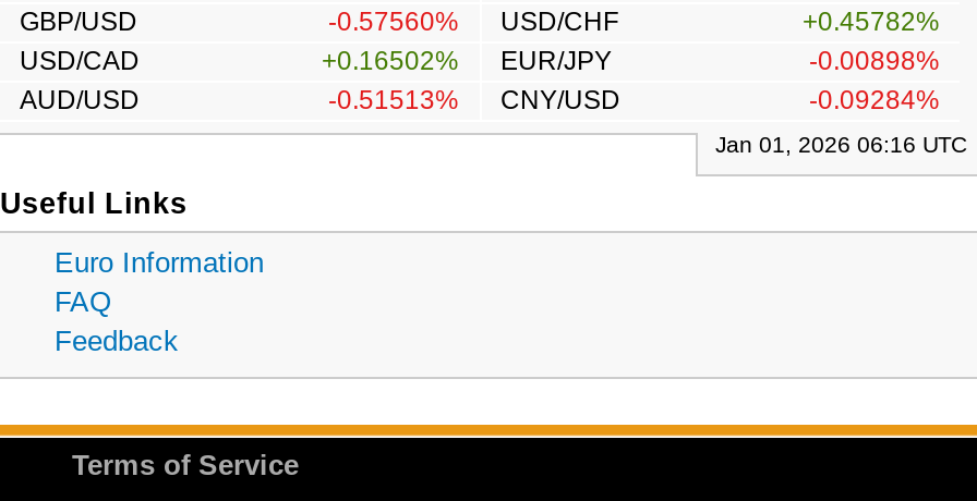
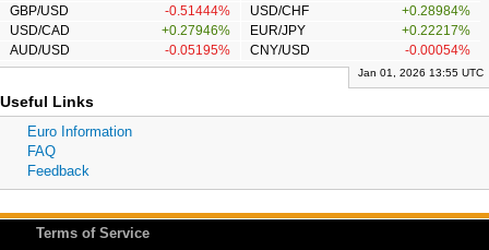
[328,7,618,37] -0.57560% USD/CHF -> [164,3,309,19] -0.51444% USD/CHF
[803,7,940,37] +0.45782% -> [402,3,470,19] +0.28984%
[322,46,612,76] +0.16502% EUR/JPY -> [161,23,306,38] +0.27946% EUR/JPY
[809,46,940,76] -0.00898% -> [402,23,470,38] +0.22217%
[328,85,620,115] -0.51513% CNY/USD -> [164,43,311,58] -0.05195% CNY/USD
[809,85,940,115] -0.09284% -> [405,43,470,58] -0.00054%
[715,133,966,157] Jan 01, 2026 06:16 UTC -> [358,67,484,79] Jan 01, 2026 13:55 UTC

